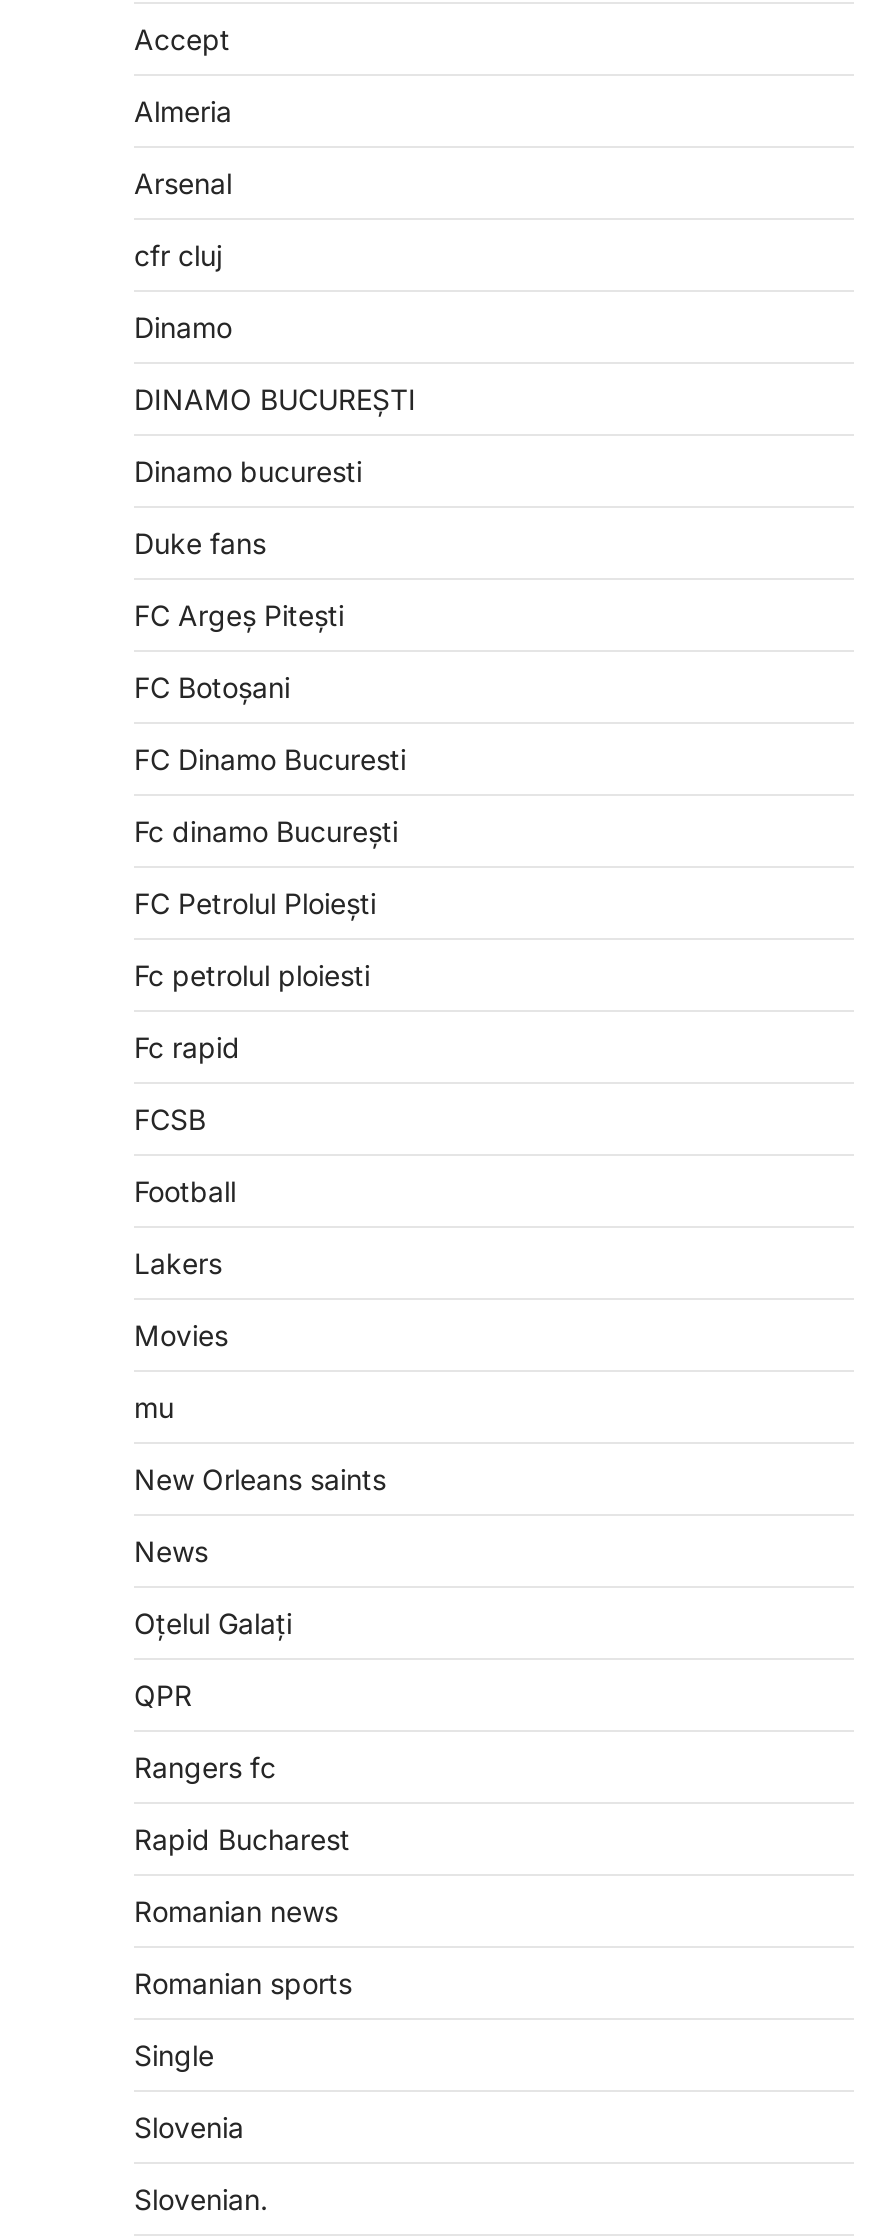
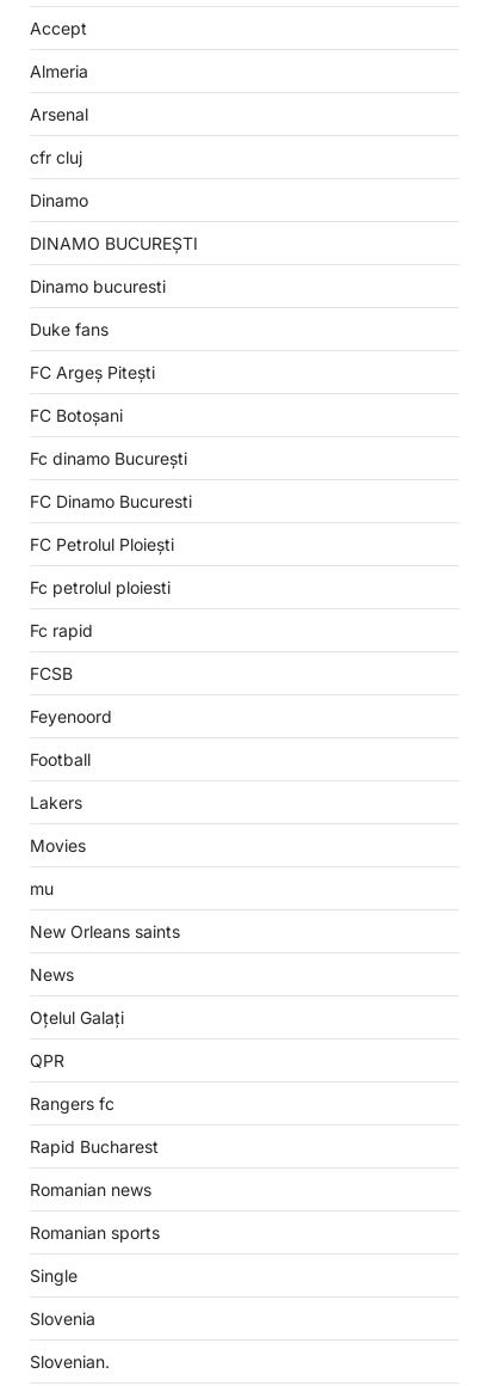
moved [134,741,406,775] -> [30,491,192,511]: FC Dinamo Bucuresti
moved [134,813,398,847] -> [30,448,187,468]: Fc dinamo București
none -> [30,706,112,726] Feyenoord

